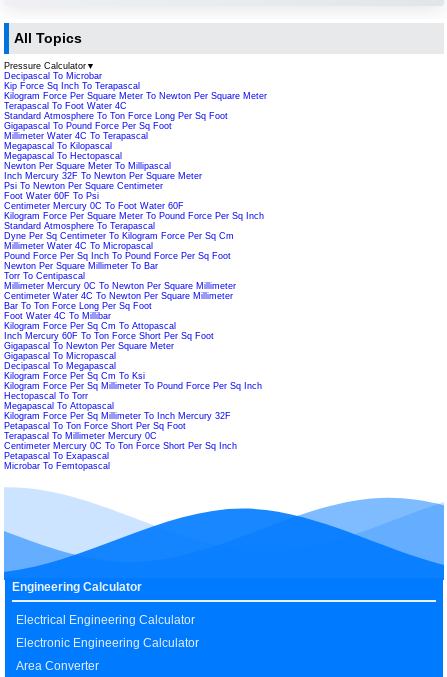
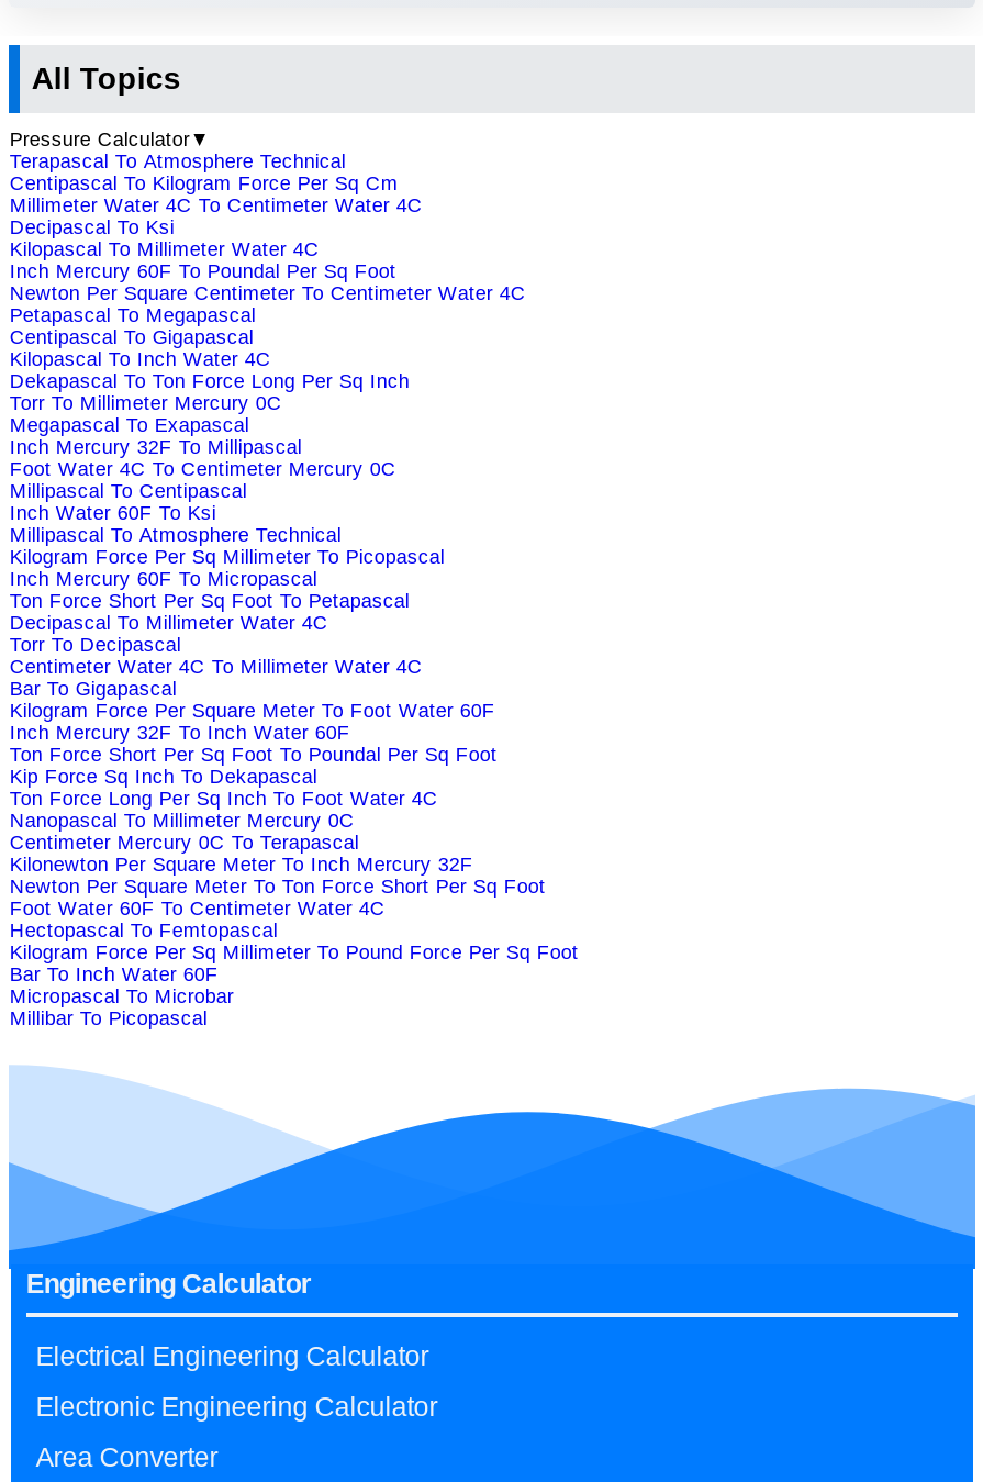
[4,71,267,471] Decipascal To Microbar | Kip Force Sq Inch To Terapascal | Kilogram Force Per Square Meter To Newton Per Square Meter | Terapascal To Foot Water 4C | Standard Atmosphere To Ton Force Long Per Sq Foot | Gigapascal To Pound Force Per Sq Foot | Millimeter Water 4C To Terapascal | Megapascal To Kilopascal | Megapascal To Hectopascal | Newton Per Square Meter To Millipascal | Inch Mercury 32F To Newton Per Square Meter | Psi To Newton Per Square Centimeter | Foot Water 60F To Psi | Centimeter Mercury 0C To Foot Water 60F | Kilogram Force Per Square Meter To Pound Force Per Sq Inch | Standard Atmosphere To Terapascal | Dyne Per Sq Centimeter To Kilogram Force Per Sq Cm | Millimeter Water 4C To Micropascal | Pound Force Per Sq Inch To Pound Force Per Sq Foot | Newton Per Square Millimeter To Bar | Torr To Centipascal | Millimeter Mercury 0C To Newton Per Square Millimeter | Centimeter Water 4C To Newton Per Square Millimeter | Bar To Ton Force Long Per Sq Foot | Foot Water 4C To Millibar | Kilogram Force Per Sq Cm To Attopascal | Inch Mercury 60F To Ton Force Short Per Sq Foot | Gigapascal To Newton Per Square Meter | Gigapascal To Micropascal | Decipascal To Megapascal | Kilogram Force Per Sq Cm To Ksi | Kilogram Force Per Sq Millimeter To Pound Force Per Sq Inch | Hectopascal To Torr | Megapascal To Attopascal | Kilogram Force Per Sq Millimeter To Inch Mercury 32F | Petapascal To Ton Force Short Per Sq Foot | Terapascal To Millimeter Mercury 0C | Centimeter Mercury 0C To Ton Force Short Per Sq Inch | Petapascal To Exapascal | Microbar To Femtopascal -> [10,151,579,1030] Terapascal To Atmosphere Technical | Centipascal To Kilogram Force Per Sq Cm | Millimeter Water 4C To Centimeter Water 4C | Decipascal To Ksi | Kilopascal To Millimeter Water 4C | Inch Mercury 60F To Poundal Per Sq Foot | Newton Per Square Centimeter To Centimeter Water 4C | Petapascal To Megapascal | Centipascal To Gigapascal | Kilopascal To Inch Water 4C | Dekapascal To Ton Force Long Per Sq Inch | Torr To Millimeter Mercury 0C | Megapascal To Exapascal | Inch Mercury 32F To Millipascal | Foot Water 4C To Centimeter Mercury 0C | Millipascal To Centipascal | Inch Water 60F To Ksi | Millipascal To Atmosphere Technical | Kilogram Force Per Sq Millimeter To Picopascal | Inch Mercury 60F To Micropascal | Ton Force Short Per Sq Foot To Petapascal | Decipascal To Millimeter Water 4C | Torr To Decipascal | Centimeter Water 4C To Millimeter Water 4C | Bar To Gigapascal | Kilogram Force Per Square Meter To Foot Water 60F | Inch Mercury 32F To Inch Water 60F | Ton Force Short Per Sq Foot To Poundal Per Sq Foot | Kip Force Sq Inch To Dekapascal | Ton Force Long Per Sq Inch To Foot Water 4C | Nanopascal To Millimeter Mercury 0C | Centimeter Mercury 0C To Terapascal | Kilonewton Per Square Meter To Inch Mercury 32F | Newton Per Square Meter To Ton Force Short Per Sq Foot | Foot Water 60F To Centimeter Water 4C | Hectopascal To Femtopascal | Kilogram Force Per Sq Millimeter To Pound Force Per Sq Foot | Bar To Inch Water 60F | Micropascal To Microbar | Millibar To Picopascal

